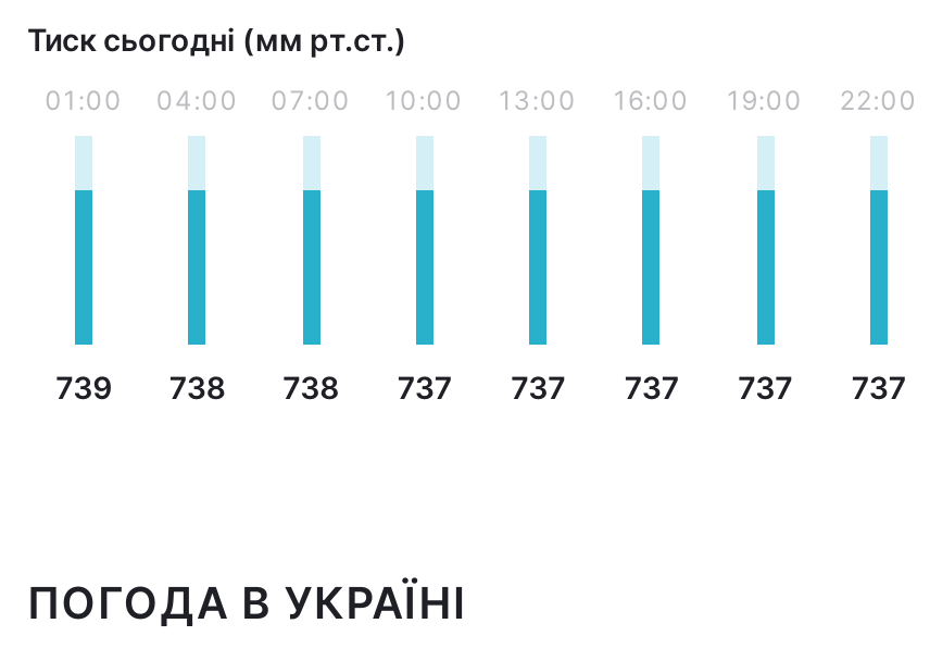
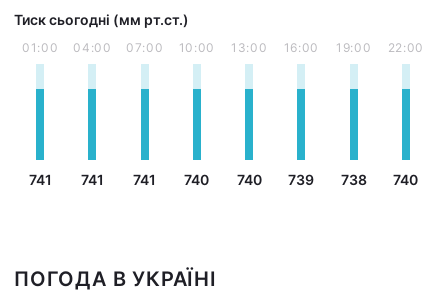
[56,369,112,406] 739 -> [29,171,52,188] 741
[169,369,226,406] 738 -> [81,171,104,188] 741
[283,369,339,406] 738 -> [133,171,156,188] 741
[397,369,452,406] 737 -> [184,171,209,188] 740
[511,369,565,406] 737 -> [237,171,262,188] 740
[624,369,679,406] 737 -> [288,171,314,188] 739
[738,369,792,406] 737 -> [341,171,367,188] 738
[852,369,906,406] 737 -> [393,171,418,188] 740

